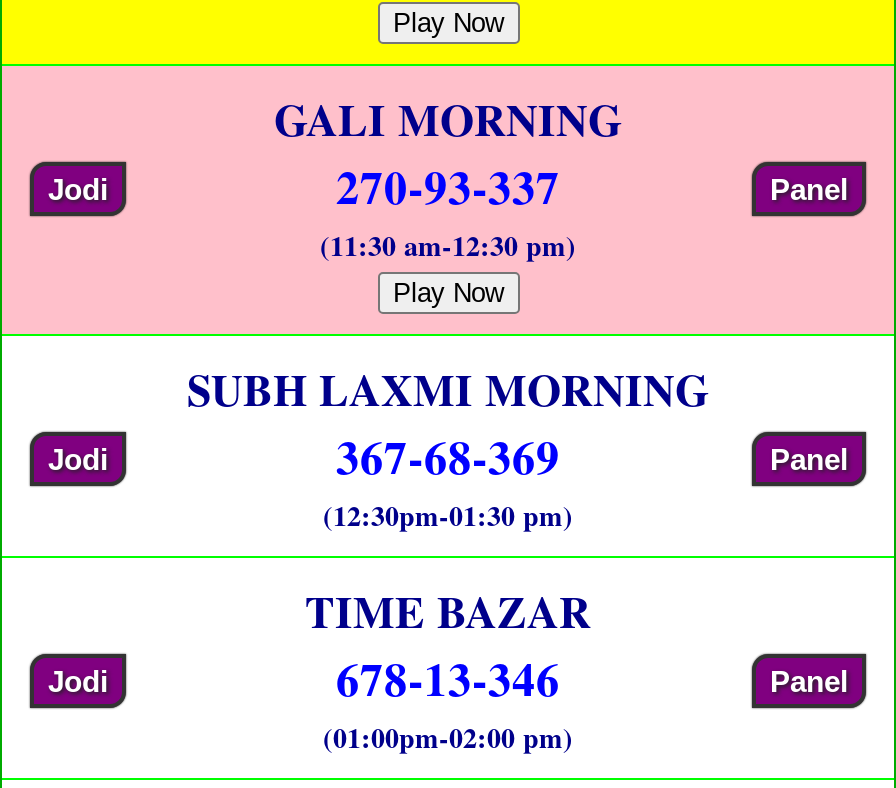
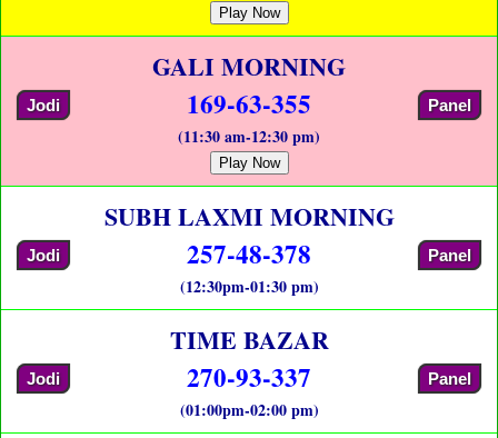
[336,152,560,220] 270-93-337 -> [187,84,311,122] 169-63-355
[336,422,560,490] 367-68-369 -> [187,234,311,272] 257-48-378
[336,644,560,712] 678-13-346 -> [187,358,311,396] 270-93-337

